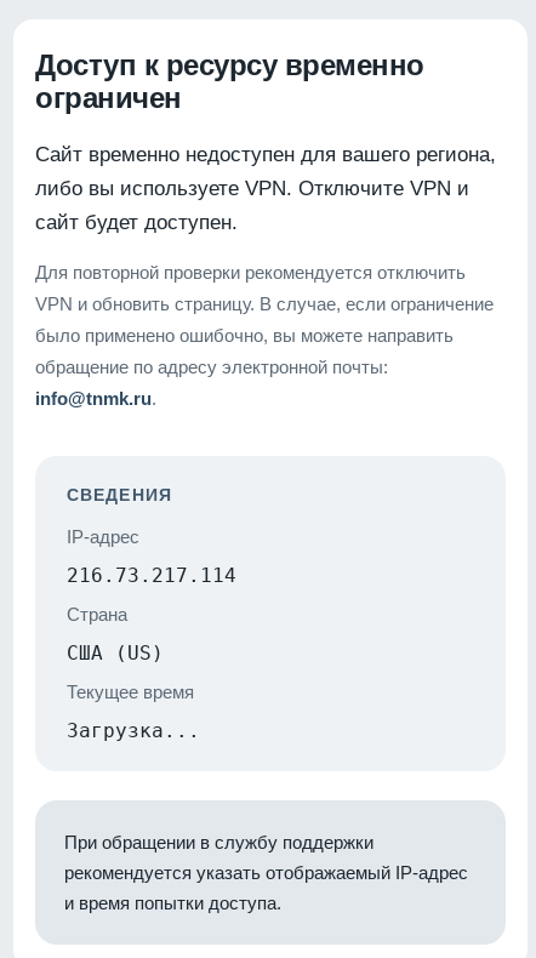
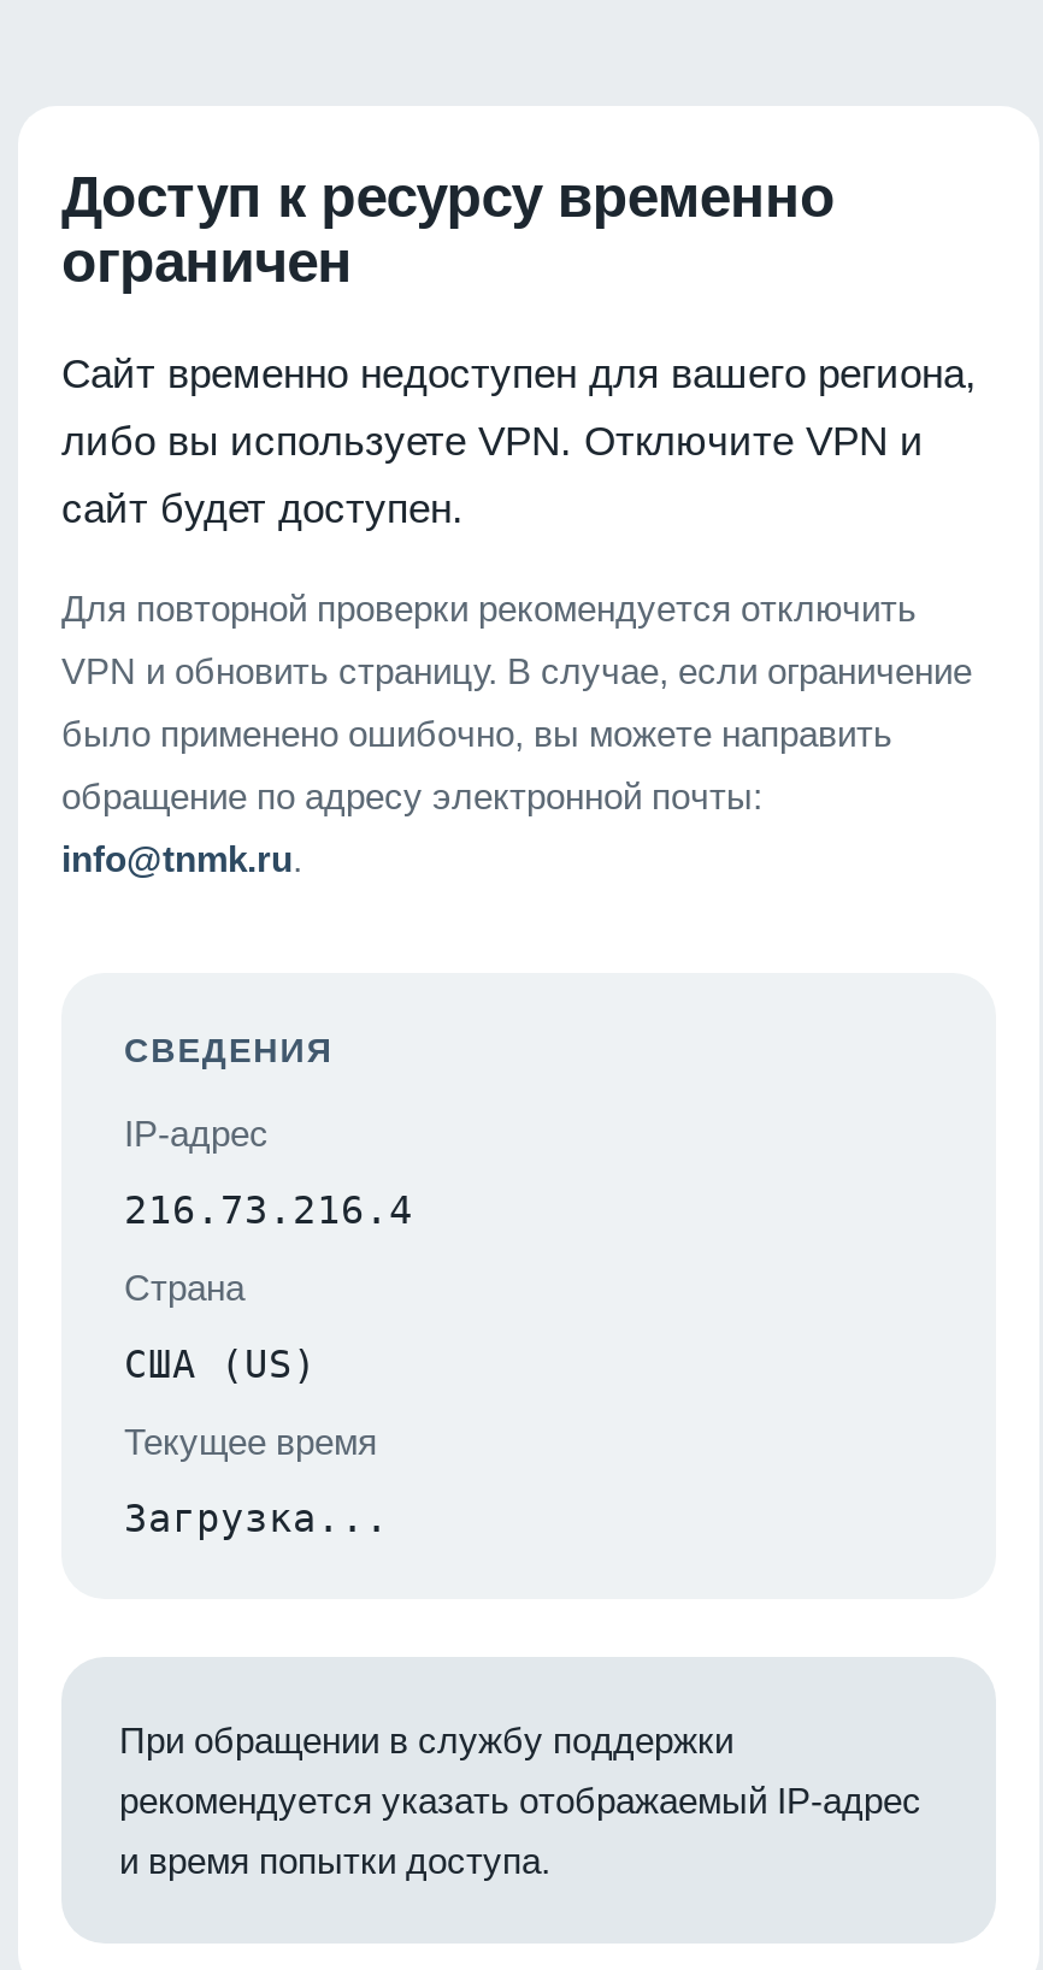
[67,563,236,586] 216.73.217.114 -> [124,1186,413,1232] 216.73.216.4

